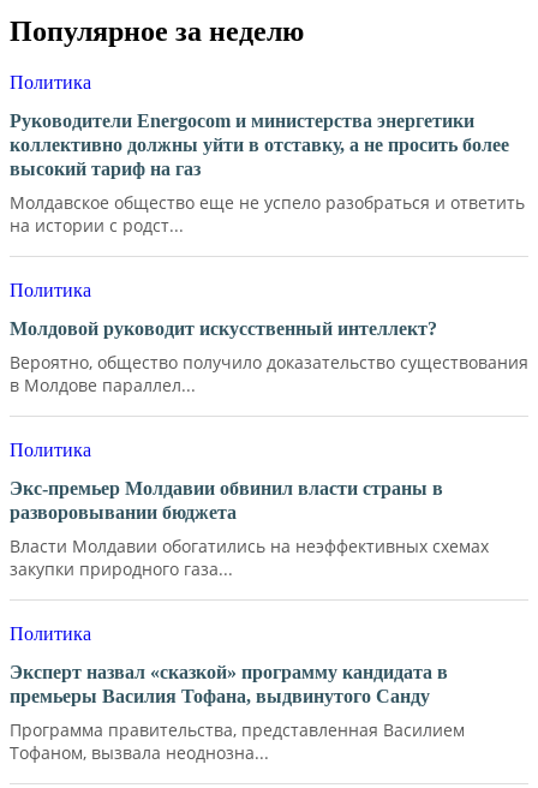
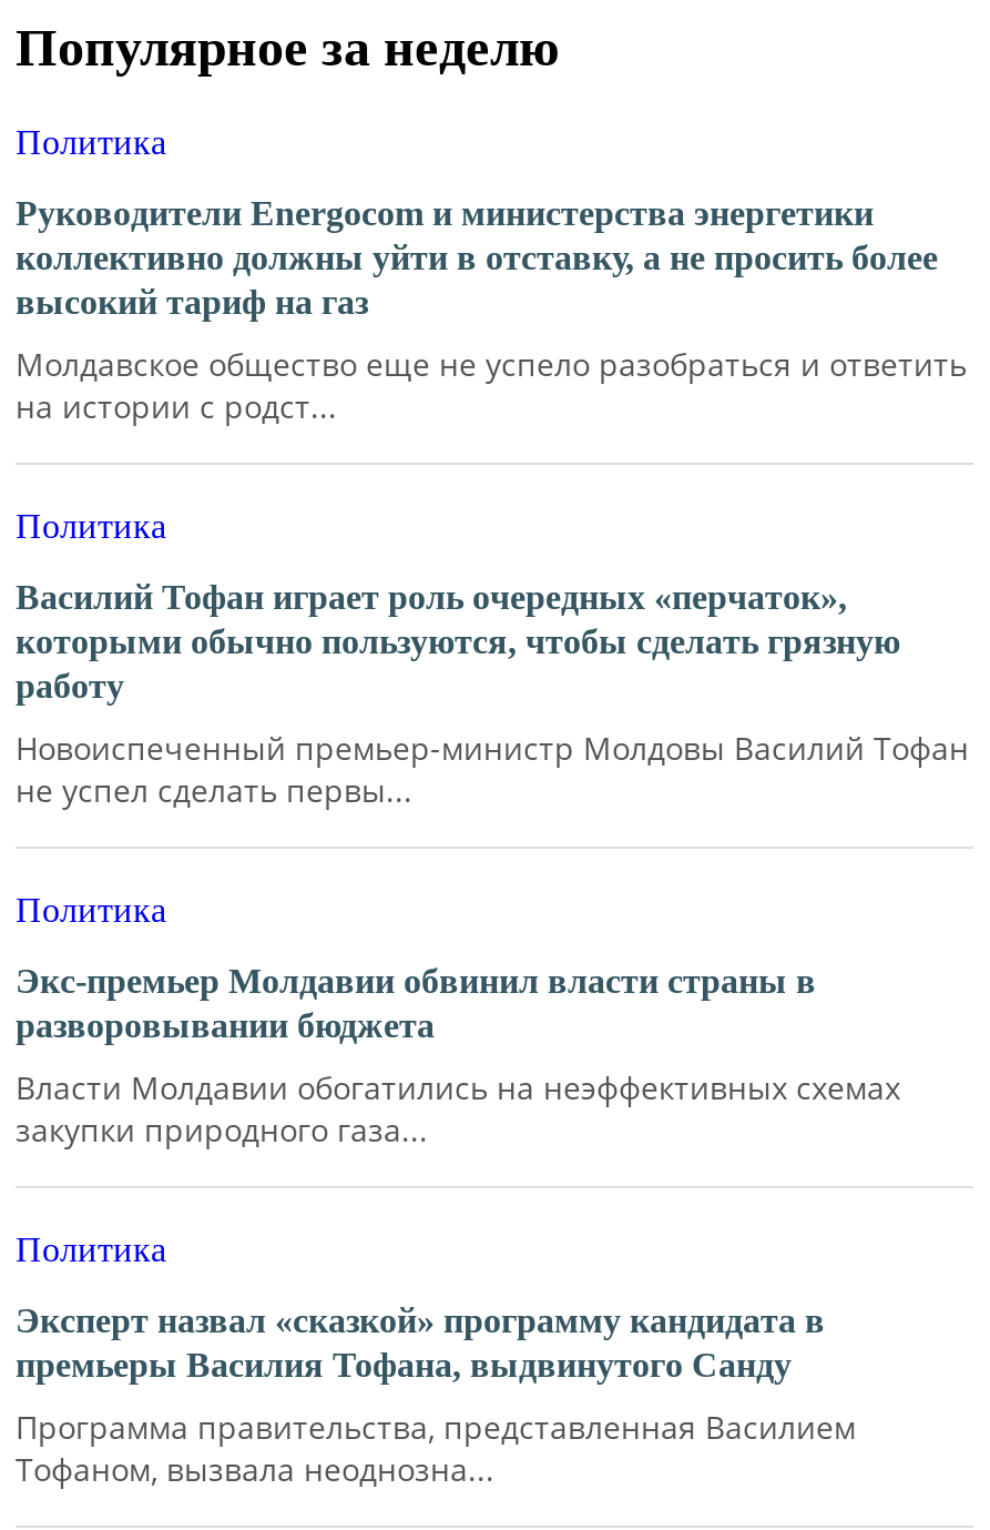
[10,318,437,339] Молдовой руководит искусственный интеллект? -> [16,578,900,704] Василий Тофан играет роль очередных «перчаток», | которыми обычно пользуются, чтобы сделать грязную | работу
[10,351,528,396] Вероятно, общество получило доказательство существования | в Молдове параллел... -> [16,726,969,811] Новоиспеченный премьер-министр Молдовы Василий Тофан | не успел сделать первы...

